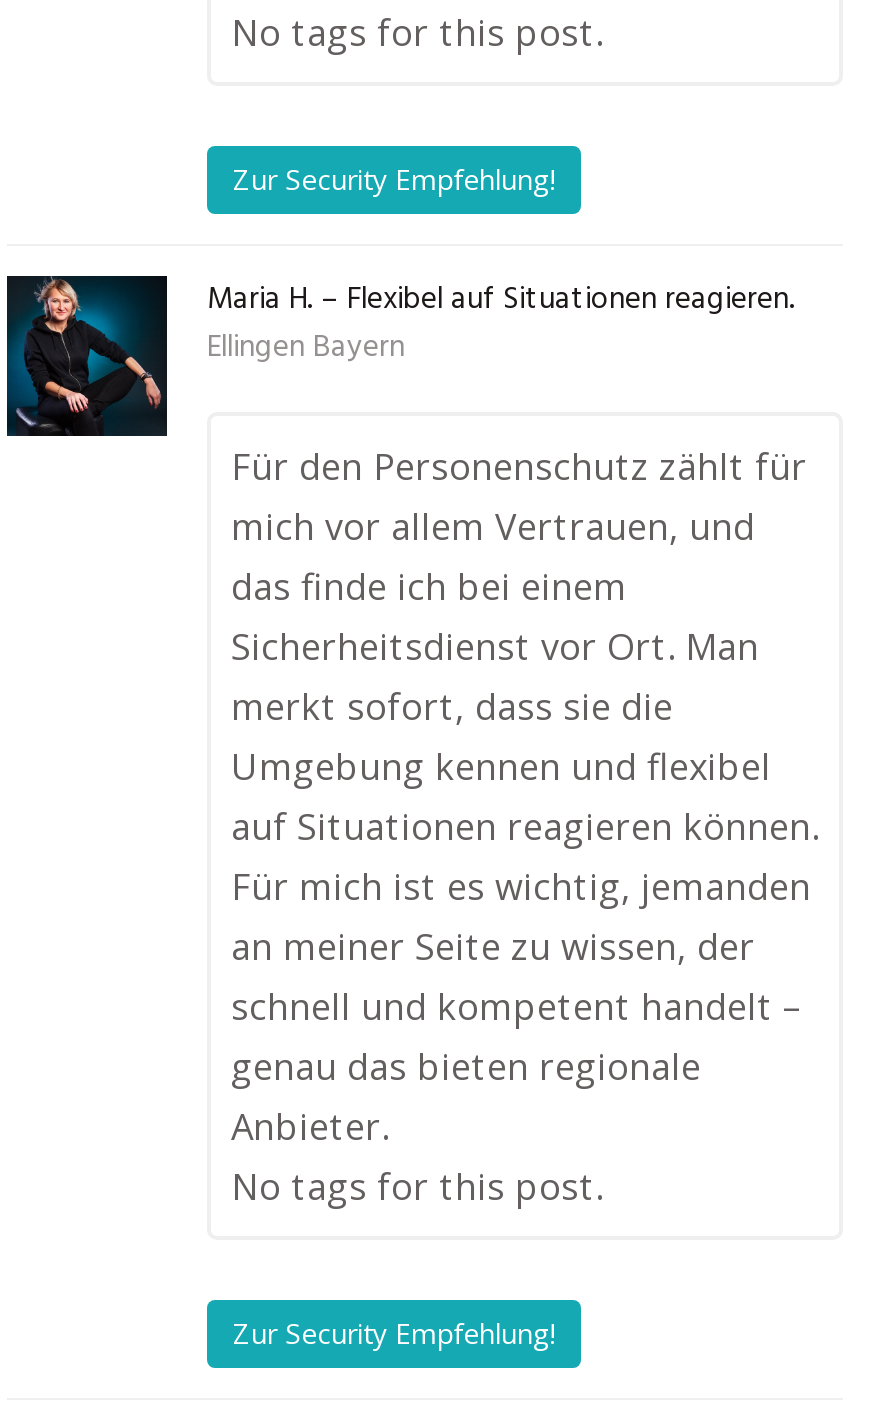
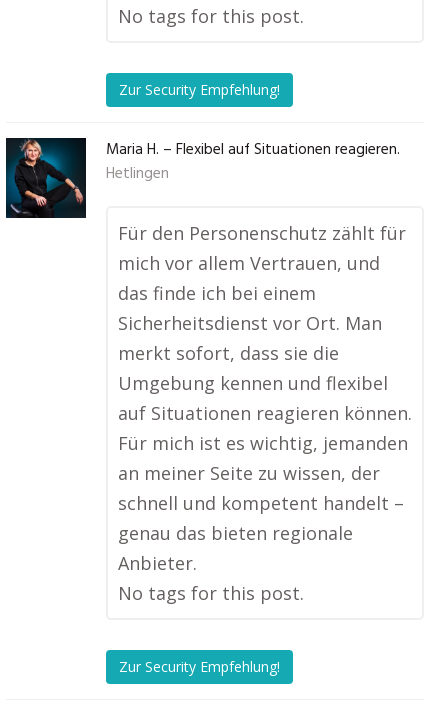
[207,324,405,372] Ellingen Bayern -> [106,162,169,186] Hetlingen

